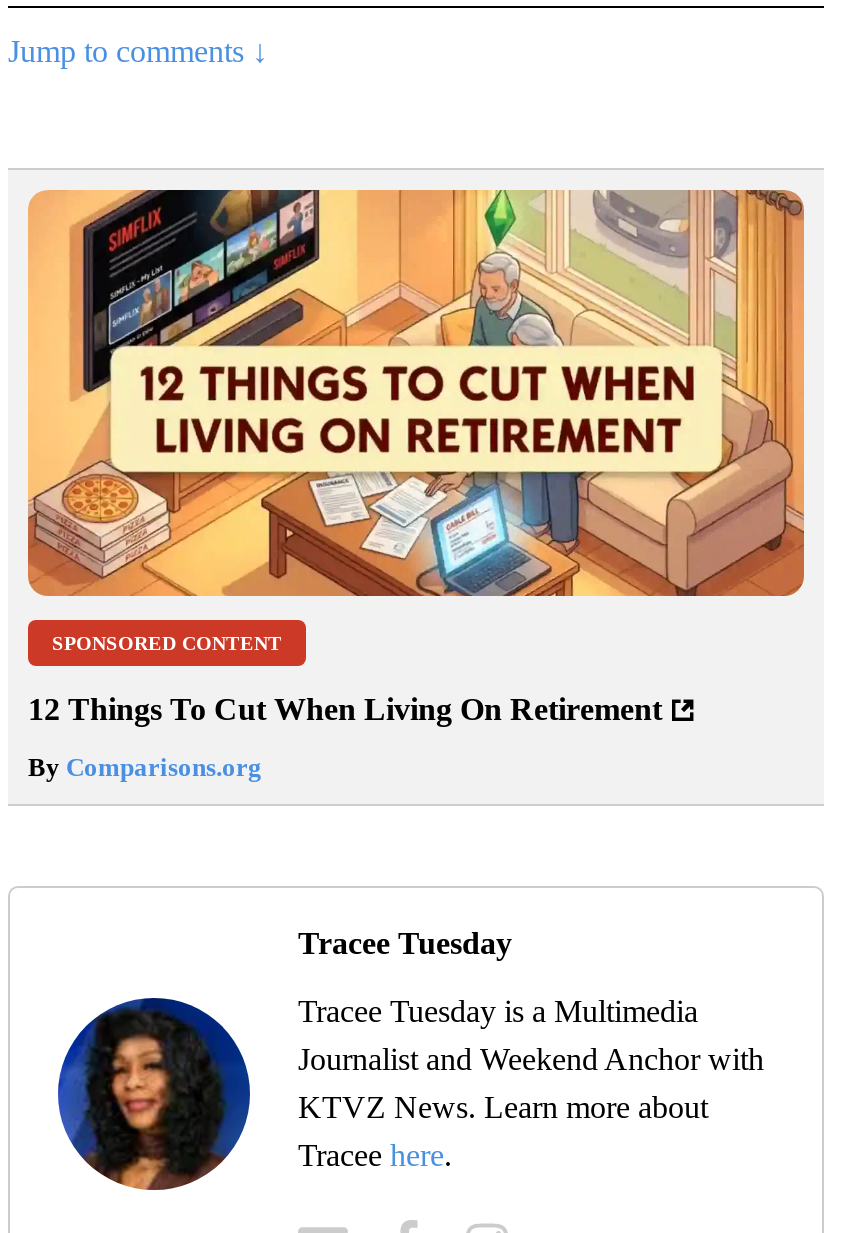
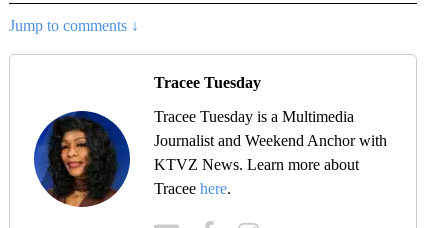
[26,188,806,782] [image] | SPONSORED CONTENT | 12 Things To Cut When Living On Retirement | By Comparisons.org -> none

